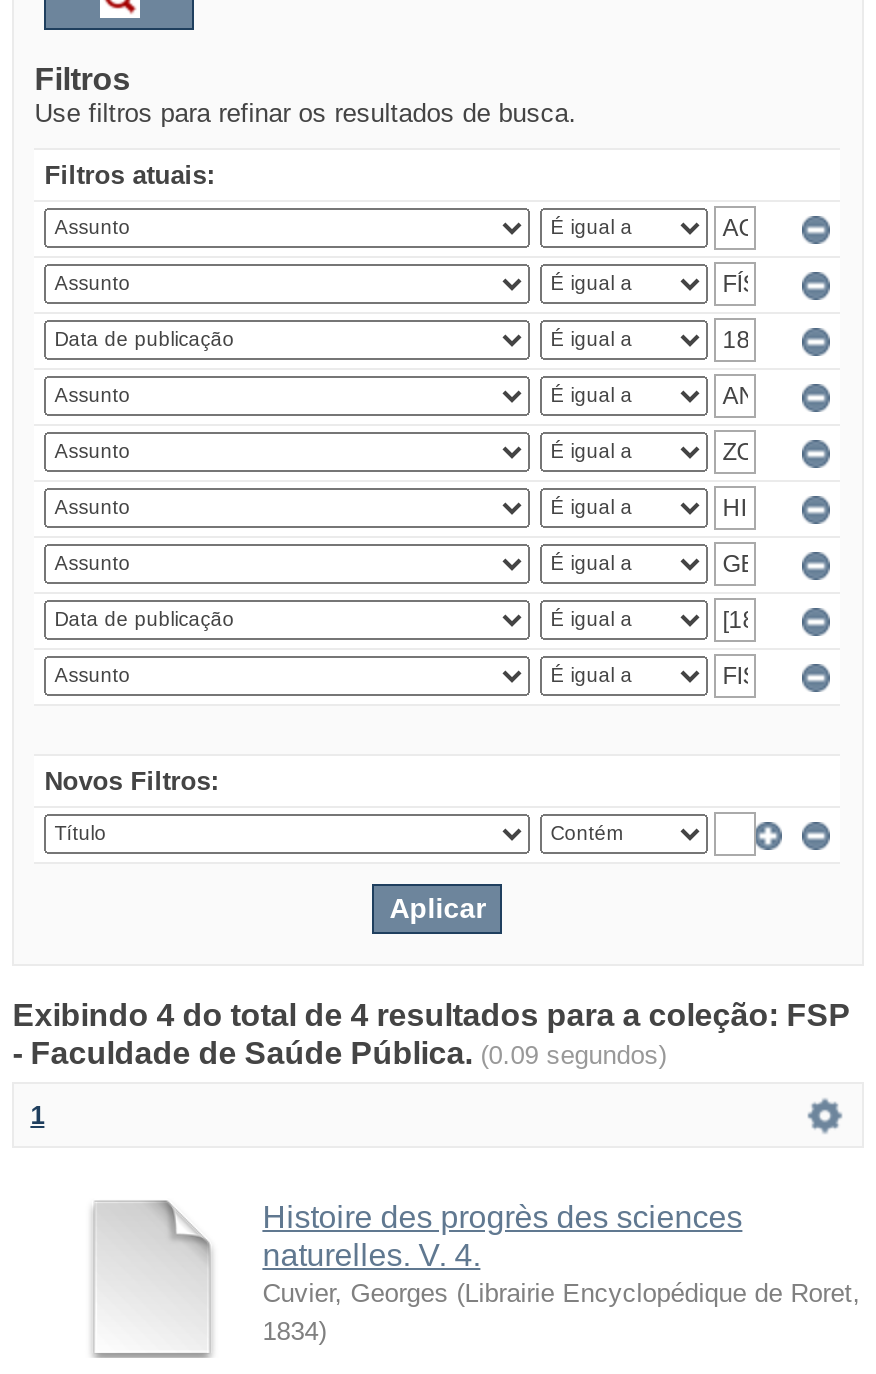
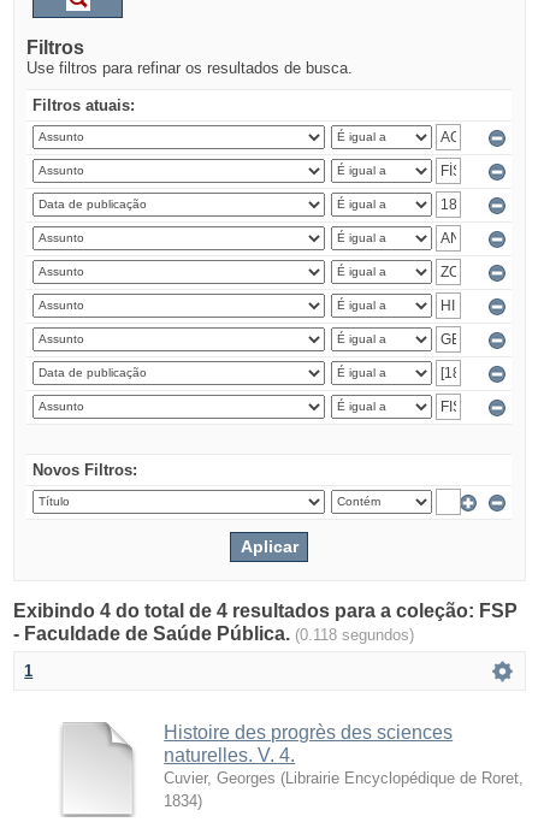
[12,1036,666,1070] - Faculdade de Saúde Pública. (0.09 segundos) -> [13,623,414,644] - Faculdade de Saúde Pública. (0.118 segundos)

